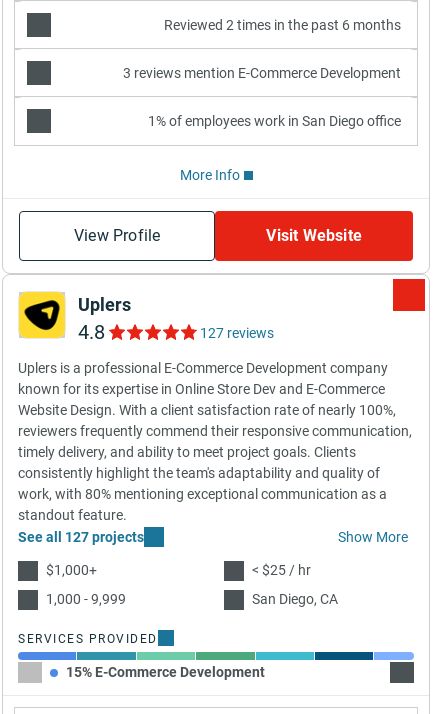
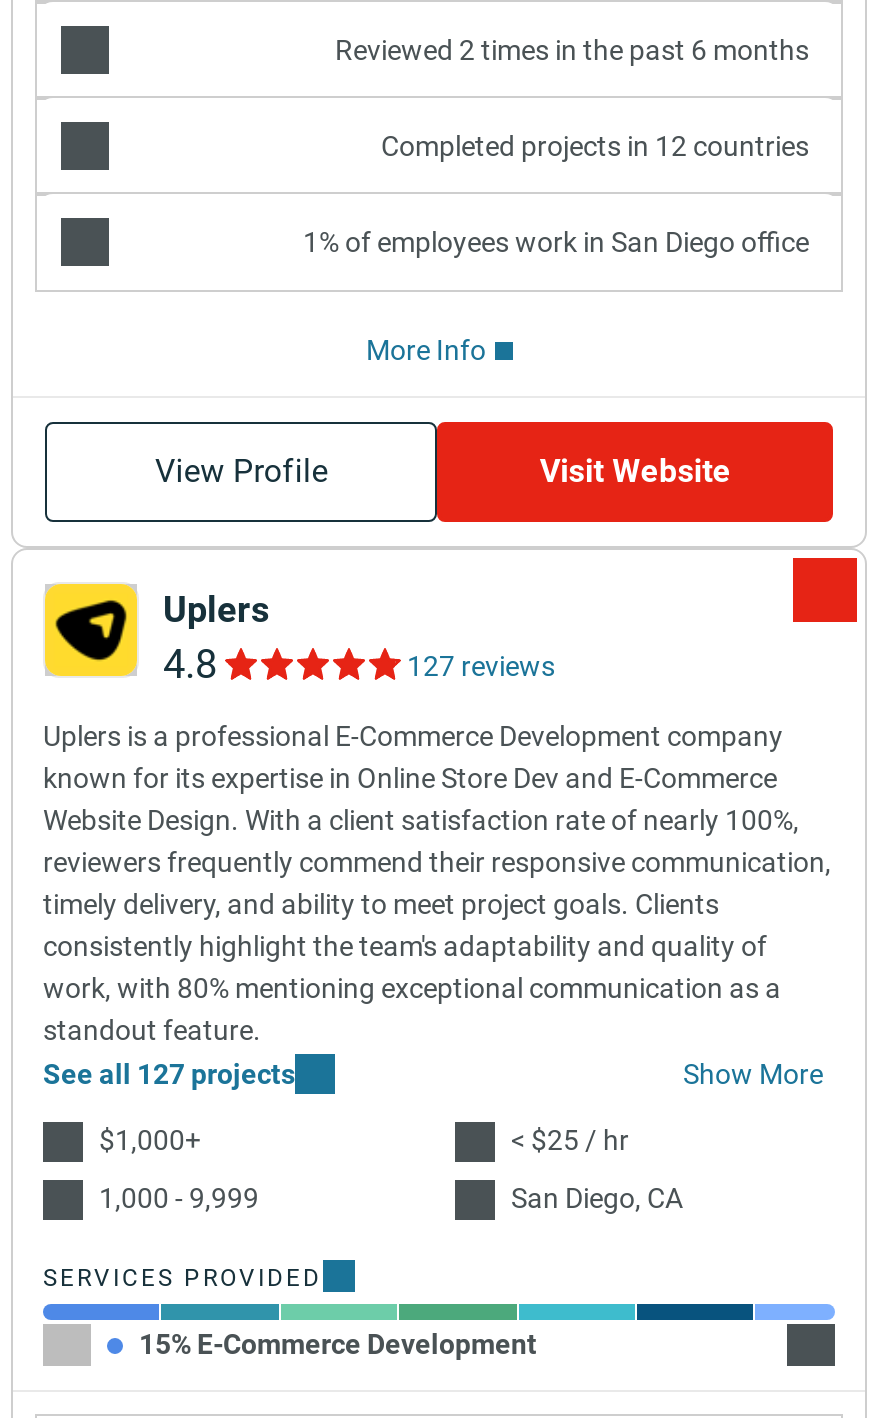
[123,64,401,80] 3 reviews mention E-Commerce Development -> [381,129,809,161] Completed projects in 12 countries

